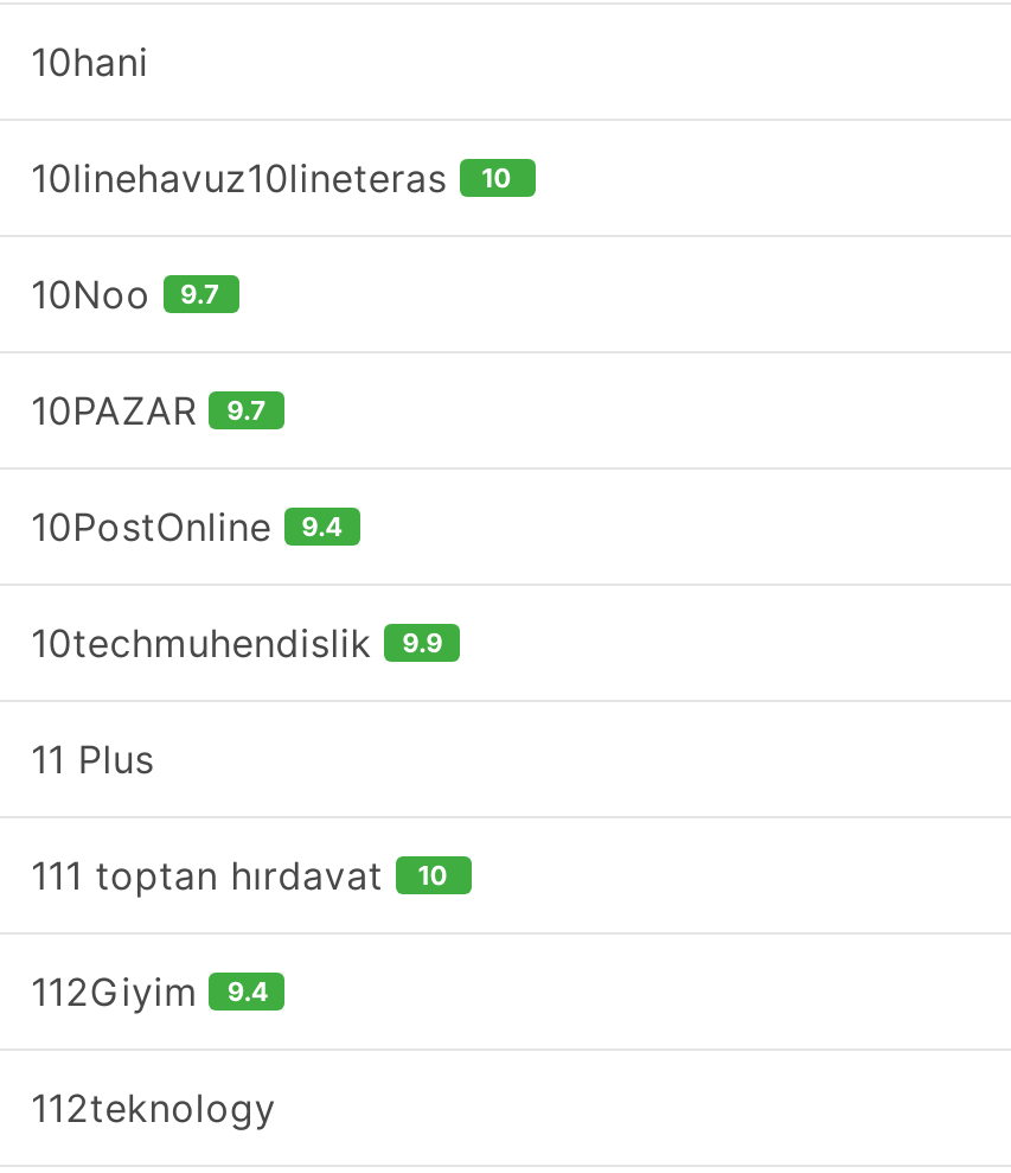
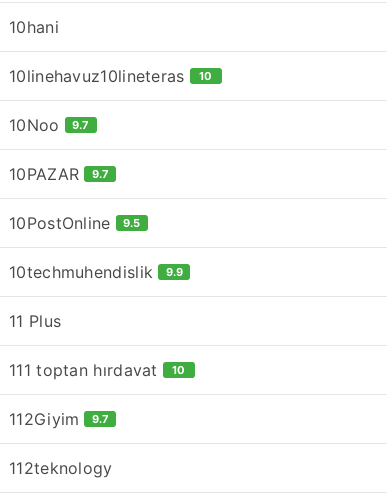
[31,503,342,550] 10PostOnline 9.4 -> [9,213,140,233] 10PostOnline 9.5
[31,968,268,1015] 112Giyim 9.4 -> [9,409,109,429] 112Giyim 9.7

